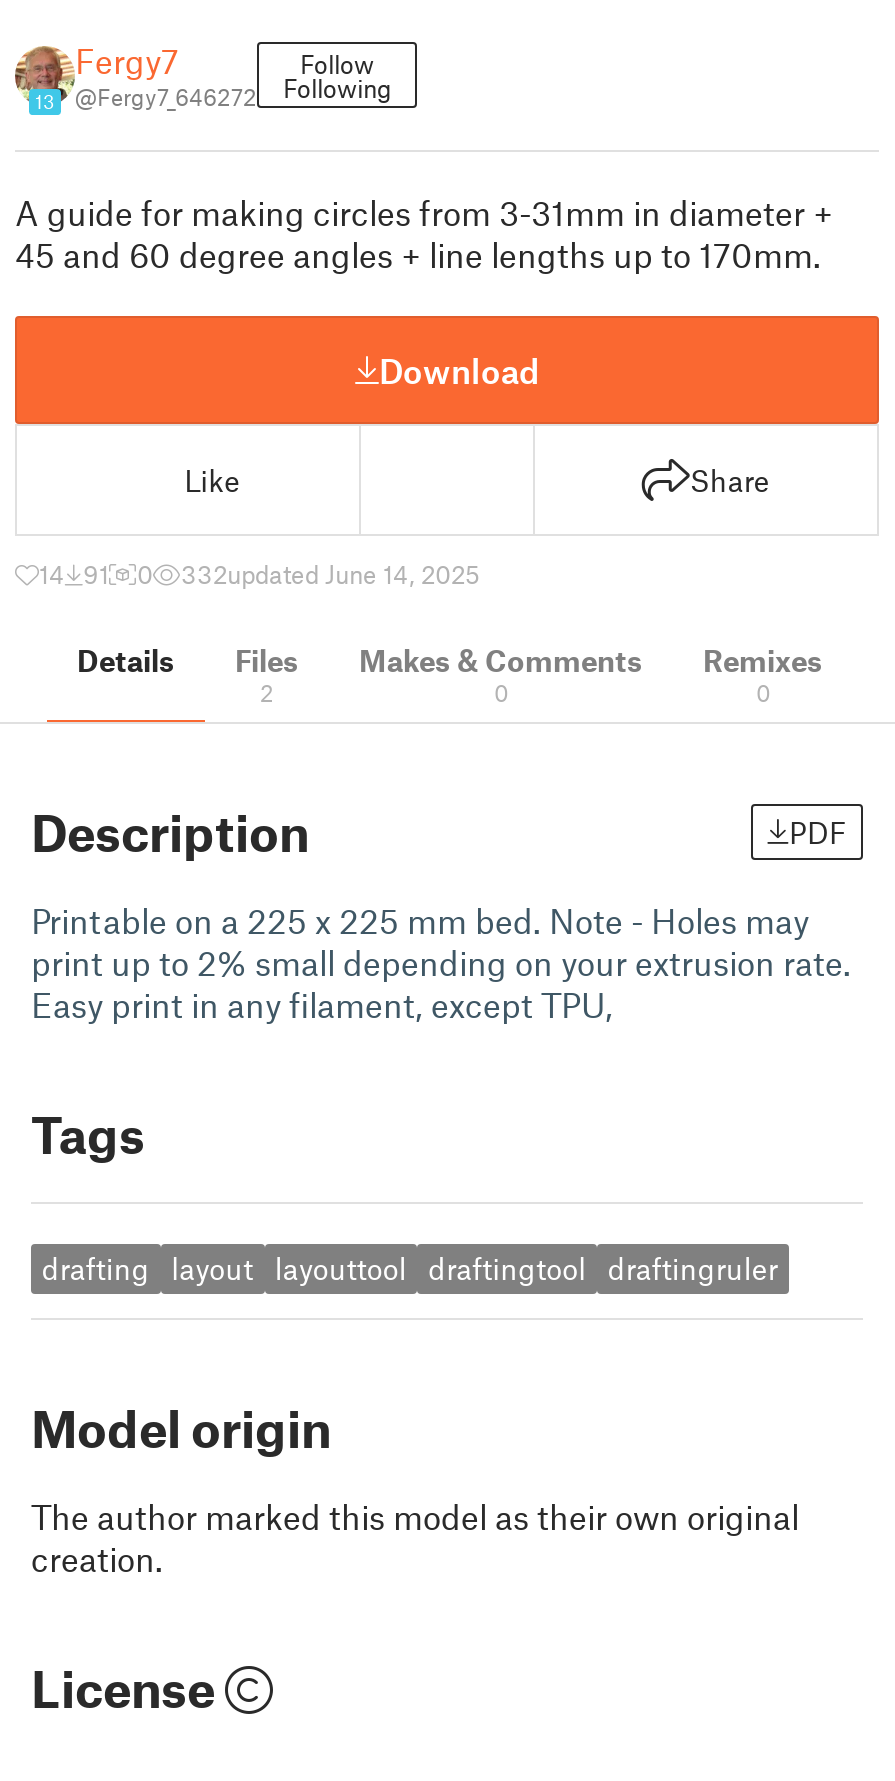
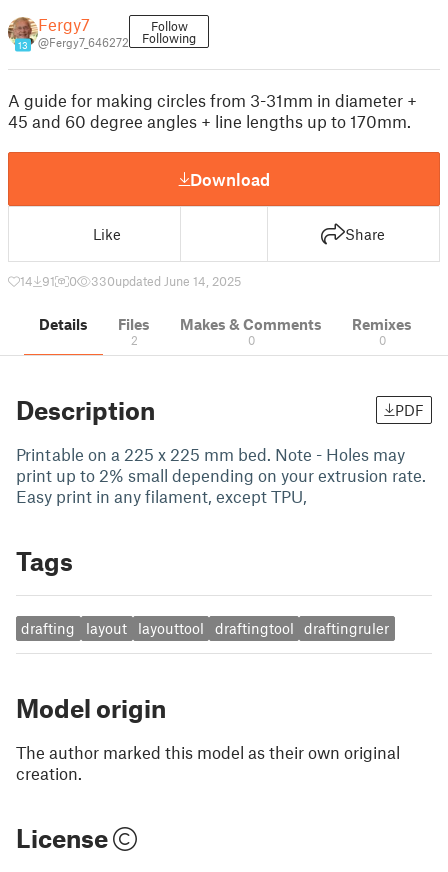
[181,558,479,590] 332updated June 14, 2025 -> [91,273,241,289] 330updated June 14, 2025

